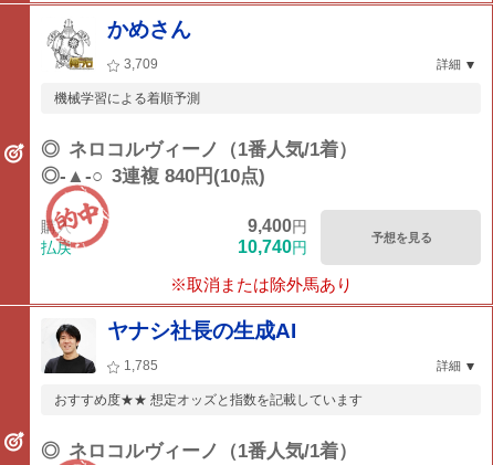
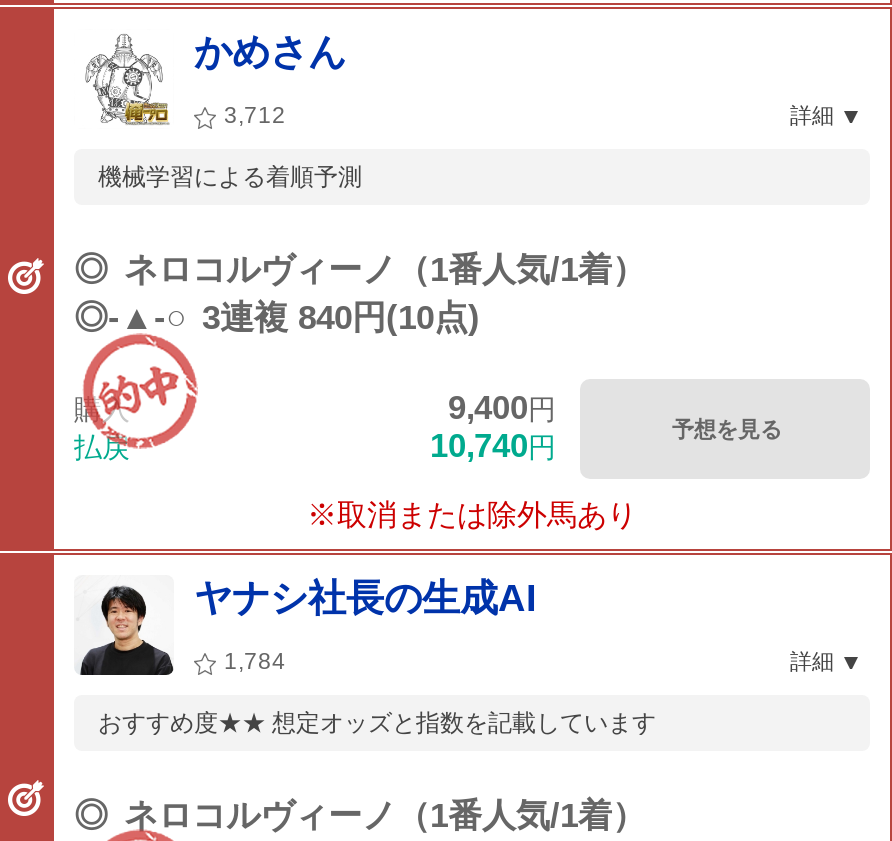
[124,57,158,71] 3,709 -> [224,103,286,127] 3,712
[124,359,158,372] 1,785 -> [224,649,286,673] 1,784

